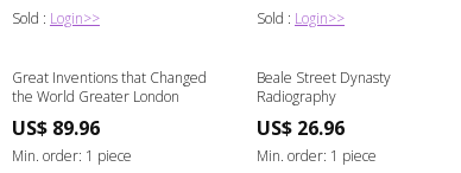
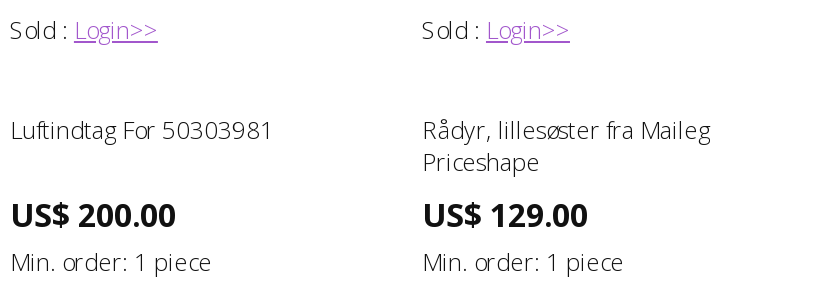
[12,67,207,140] Great Inventions that Changed | the World Greater London | US$ 89.96 -> [10,112,274,236] Luftindtag For 50303981 | US$ 200.00
[257,67,391,140] Beale Street Dynasty | Radiography | US$ 26.96 -> [422,112,710,236] Rådyr, lillesøster fra Maileg | Priceshape | US$ 129.00

